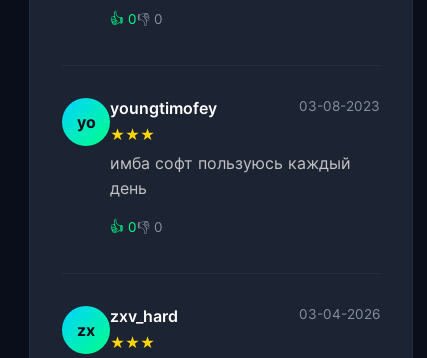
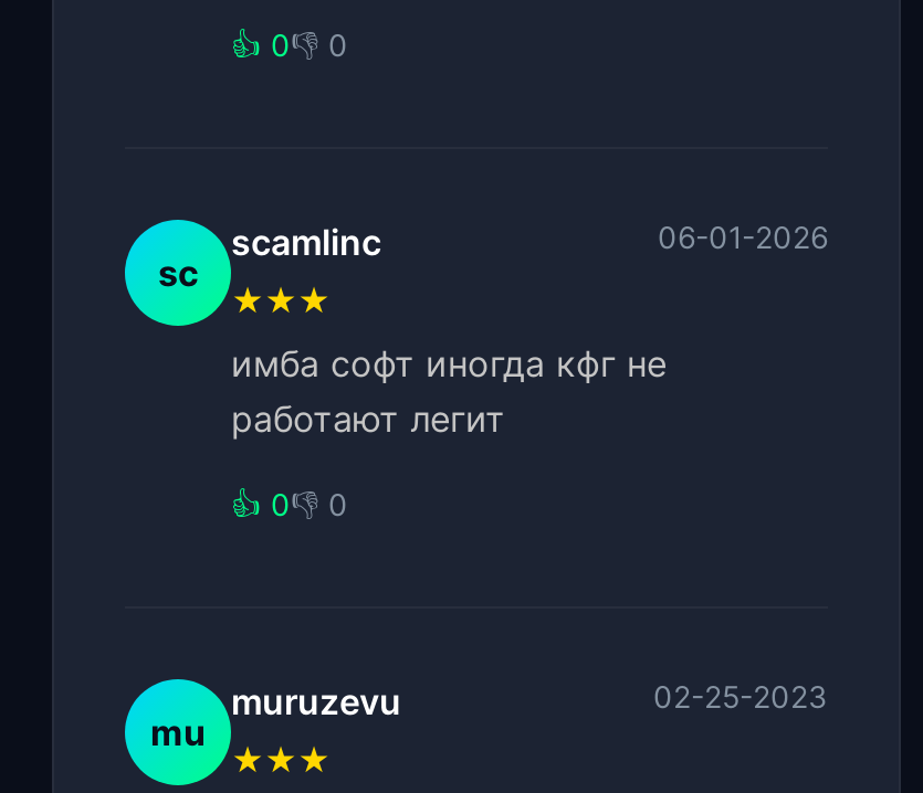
[110,98,380,118] youngtimofey | 03-08-2023 -> [231,221,828,265] scamlinc | 06-01-2026
[76,112,95,132] yo -> [158,252,198,296] sc
[110,153,351,198] имба софт пользуюсь каждый | день -> [231,342,667,442] имба софт иногда кфг не | работают легит
[110,306,380,326] zxv_hard | 03-04-2026 -> [231,680,828,724] muruzevu | 02-25-2023
[77,320,95,340] zx -> [150,711,206,755] mu

